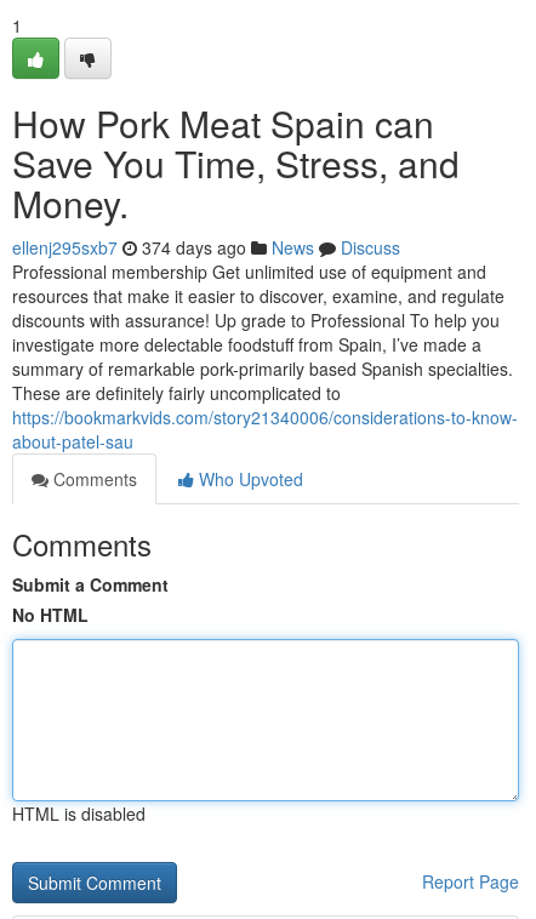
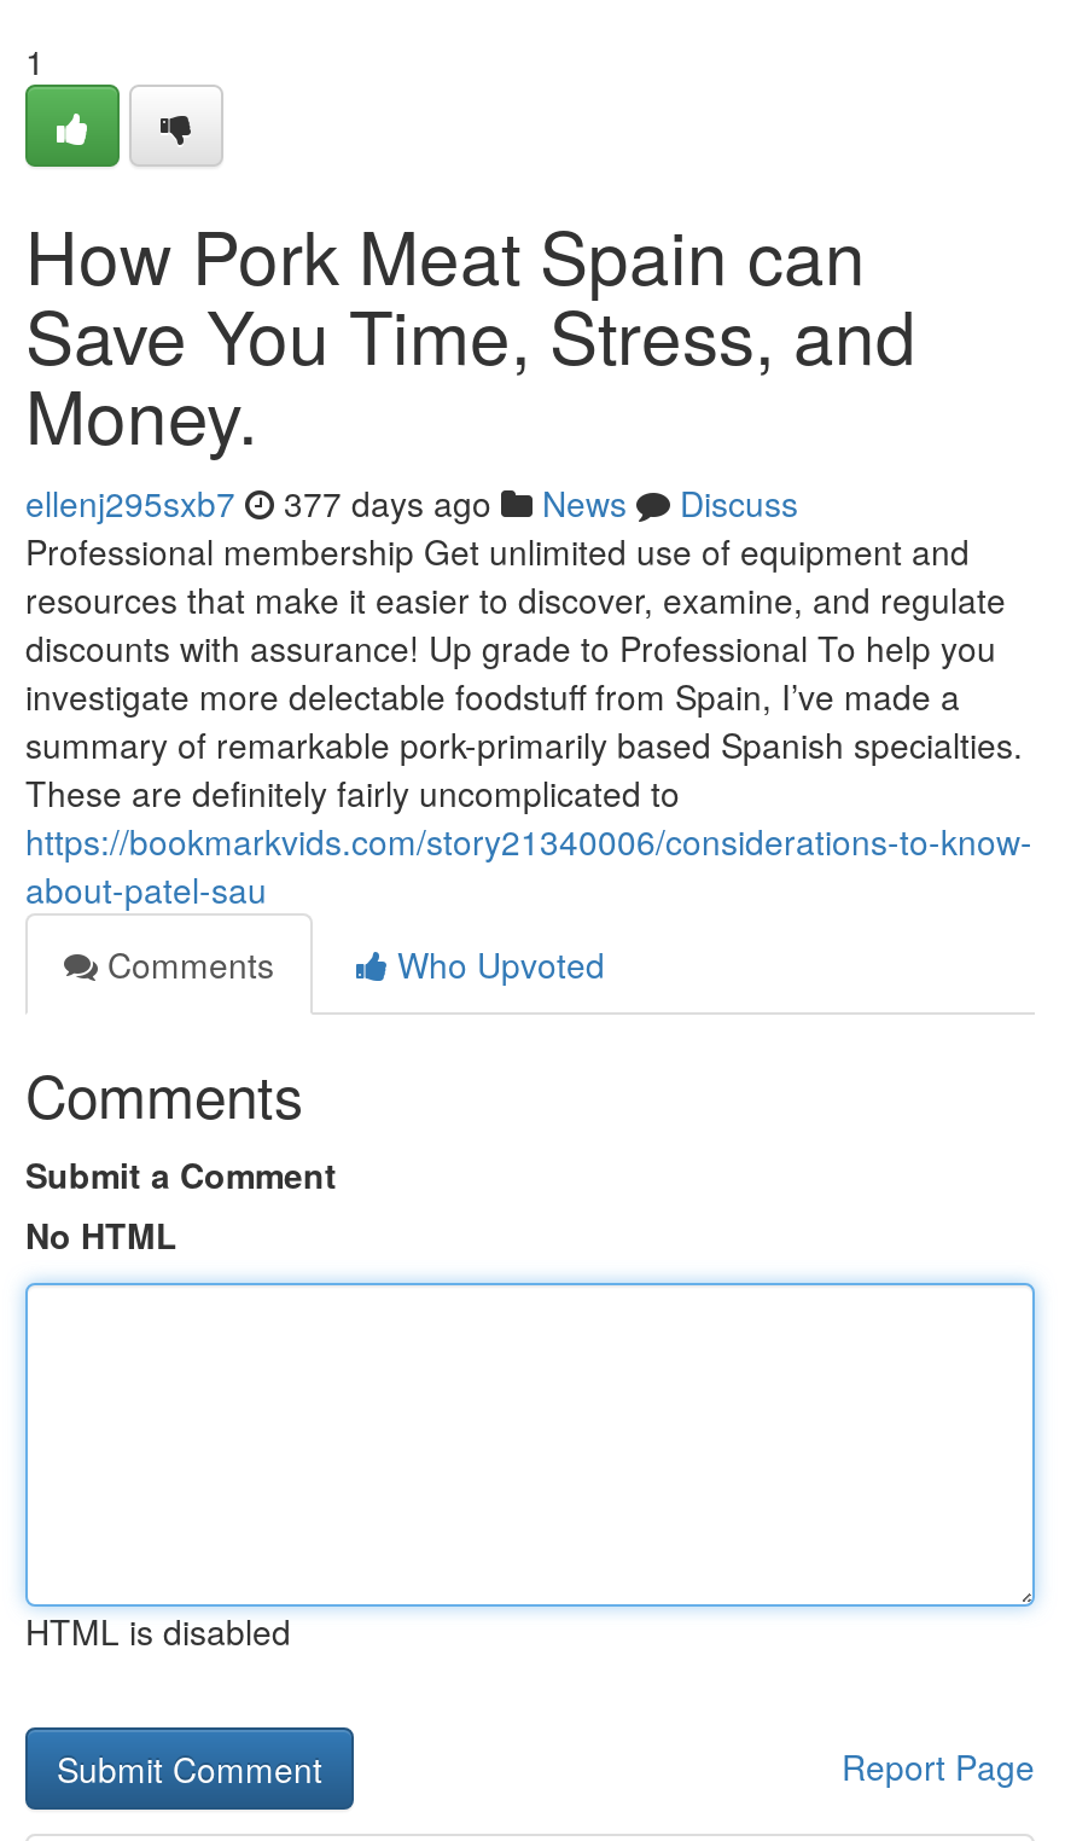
[12,235,400,259] ellenj295sxb7 374 days ago News Discuss -> [25,478,798,527] ellenj295sxb7 377 days ago News Discuss

